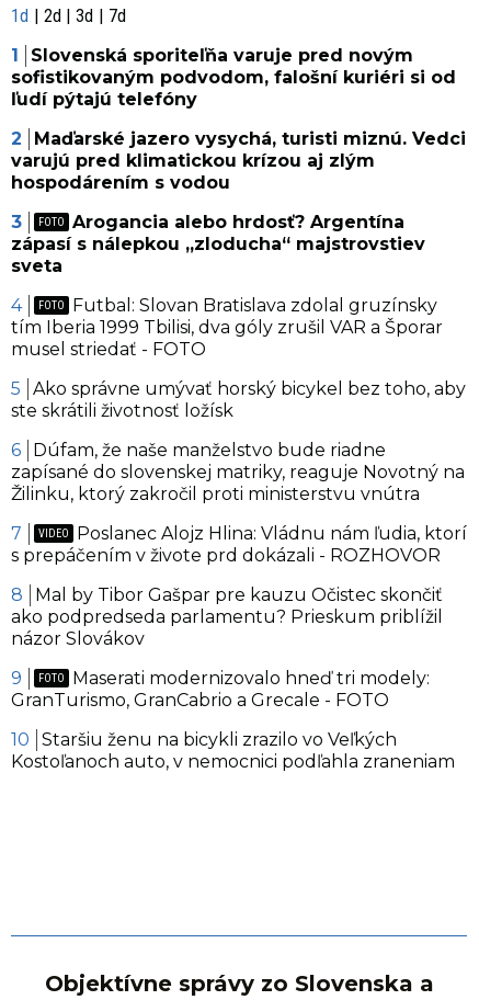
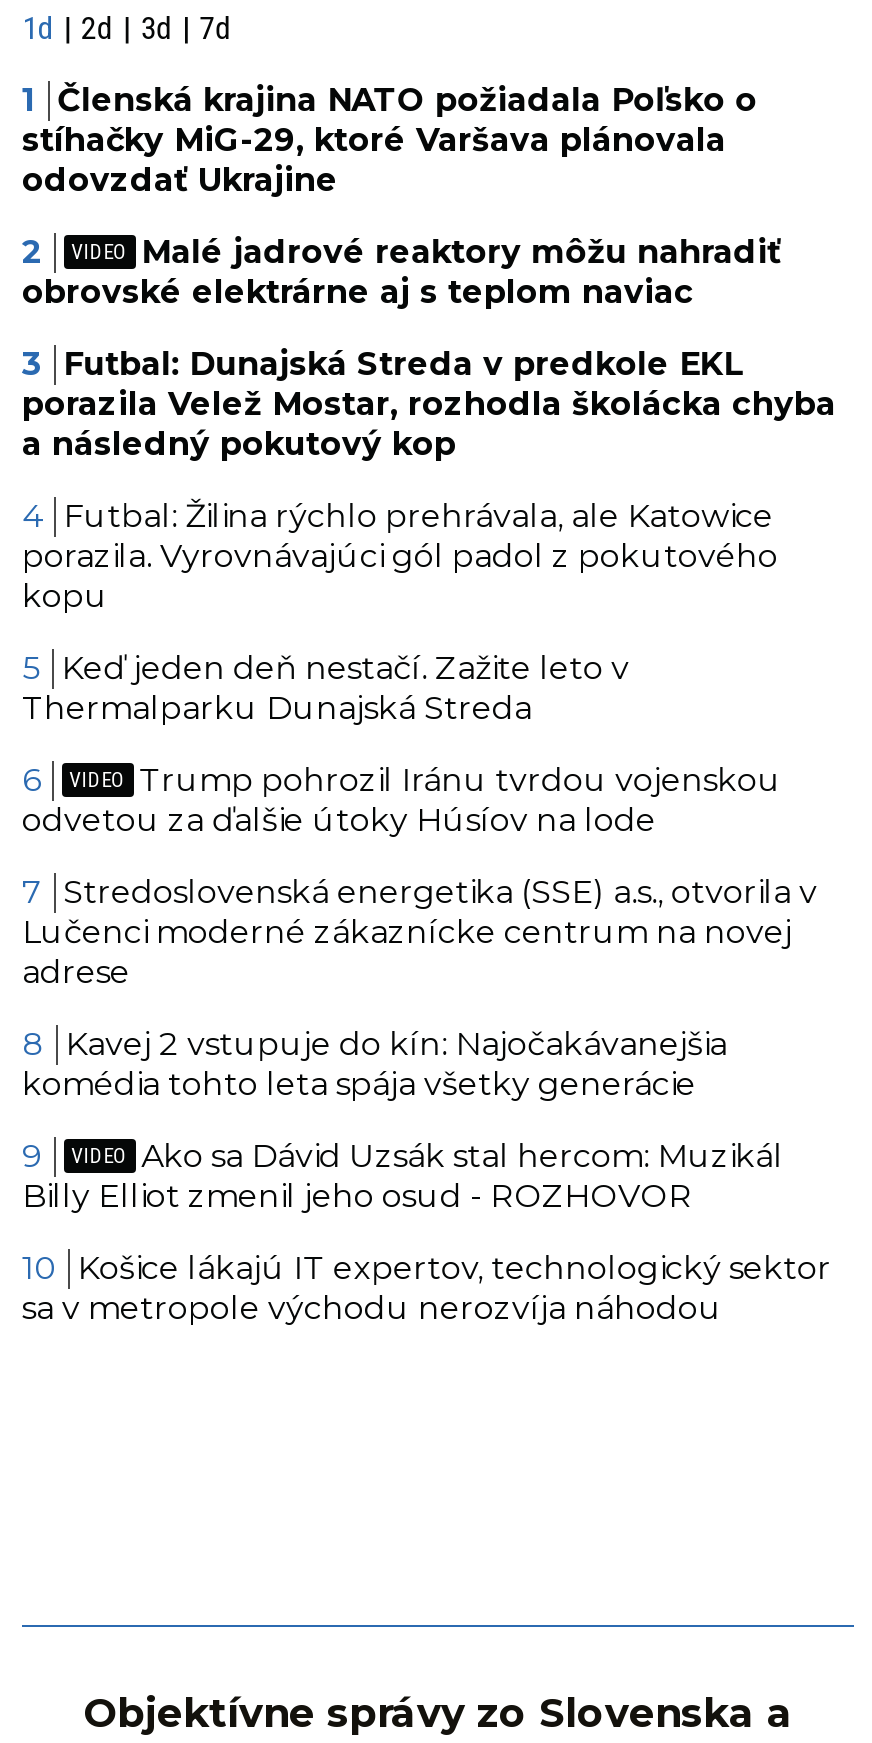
[11,45,456,110] Slovenská sporiteľňa varuje pred novým | sofistikovaným podvodom, falošní kuriéri si od | ľudí pýtajú telefóny -> [22,82,757,200] Členská krajina NATO požiadala Poľsko o | stíhačky MiG-29, ktoré Varšava plánovala | odovzdať Ukrajine
[11,129,465,193] Maďarské jazero vysychá, turisti miznú. Vedci | varujú pred klimatickou krízou aj zlým | hospodárením s vodou -> [22,234,781,312] Malé jadrové reaktory môžu nahradiť | obrovské elektrárne aj s teplom naviac
[11,212,425,277] Arogancia alebo hrdosť? Argentína | zápasí s nálepkou „zloducha“ majstrovstiev | sveta -> [22,346,836,464] Futbal: Dunajská Streda v predkole EKL | porazila Velež Mostar, rozhodla školácka chyba | a následný pokutový kop
[11,295,443,360] Futbal: Slovan Bratislava zdolal gruzínsky | tím Iberia 1999 Tbilisi, dva góly zrušil VAR a Šporar | musel striedať - FOTO -> [22,498,778,616] Futbal: Žilina rýchlo prehrávala, ale Katowice | porazila. Vyrovnávajúci gól padol z pokutového | kopu
[11,379,465,421] Ako správne umývať horský bicykel bez toho, aby | ste skrátili životnosť ložísk -> [22,650,629,728] Keď jeden deň nestačí. Zažite leto v | Thermalparku Dunajská Streda
[11,440,465,505] Dúfam, že naše manželstvo bude riadne | zapísané do slovenskej matriky, reaguje Novotný na | Žilinku, ktorý zakročil proti ministerstvu vnútra -> [22,762,781,840] Trump pohrozil Iránu tvrdou vojenskou | odvetou za ďalšie útoky Húsíov na lode
[11,523,467,566] Poslanec Alojz Hlina: Vládnu nám ľudia, ktorí | s prepáčením v živote prd dokázali - ROZHOVOR -> [22,874,817,992] Stredoslovenská energetika (SSE) a.s., otvorila v | Lučenci moderné zákaznícke centrum na novej | adrese
[11,585,443,649] Mal by Tibor Gašpar pre kauzu Očistec skončiť | ako podpredseda parlamentu? Prieskum priblížil | názor Slovákov -> [22,1026,727,1104] Kavej 2 vstupuje do kín: Najočakávanejšia | komédia tohto leta spája všetky generácie
[11,668,429,711] Maserati modernizovalo hneď tri modely: | GranTurismo, GranCabrio a Grecale - FOTO -> [22,1138,783,1216] Ako sa Dávid Uzsák stal hercom: Muzikál | Billy Elliot zmenil jeho osud - ROZHOVOR
[11,729,455,772] Staršiu ženu na bicykli zrazilo vo Veľkých | Kostoľanoch auto, v nemocnici podľahla zraneniam -> [22,1250,831,1328] Košice lákajú IT expertov, technologický sektor | sa v metropole východu nerozvíja náhodou

